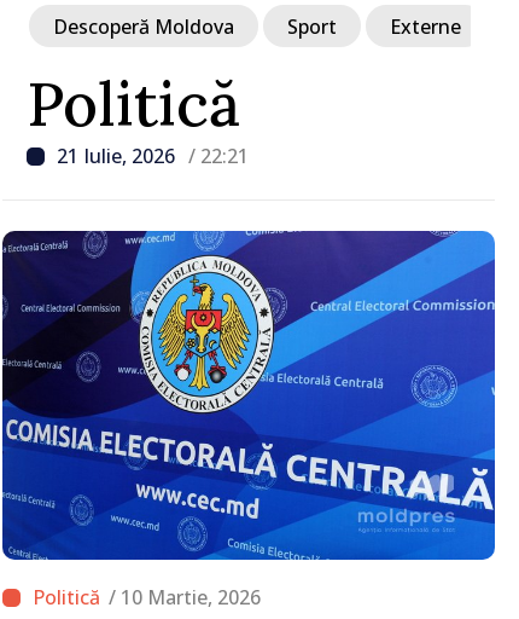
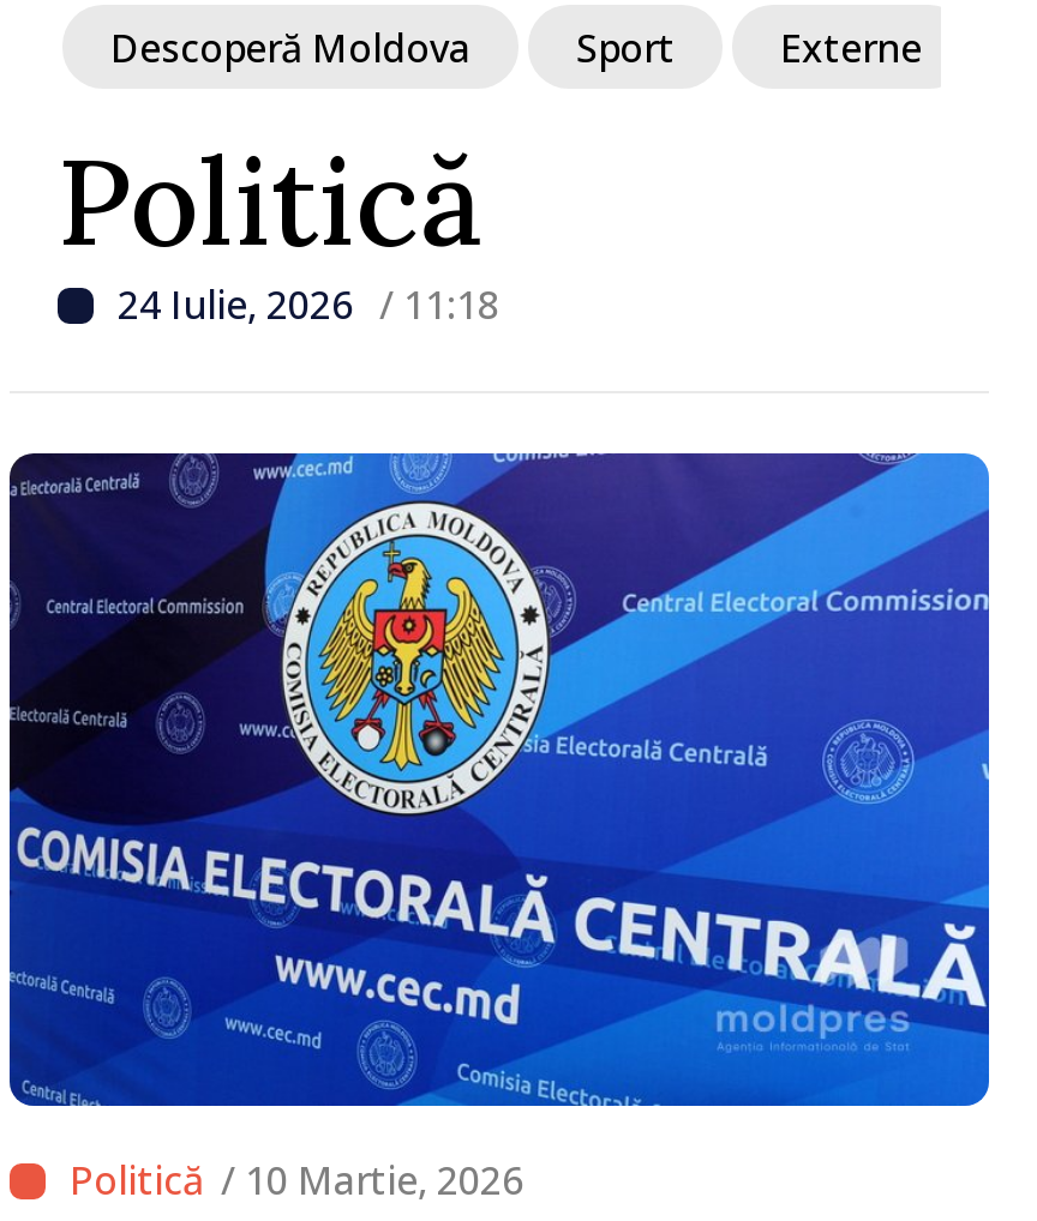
[57,143,249,169] 21 Iulie, 2026 / 22:21 -> [118,278,499,331] 24 Iulie, 2026 / 11:18

